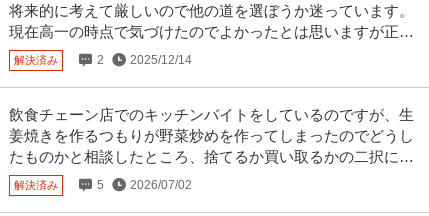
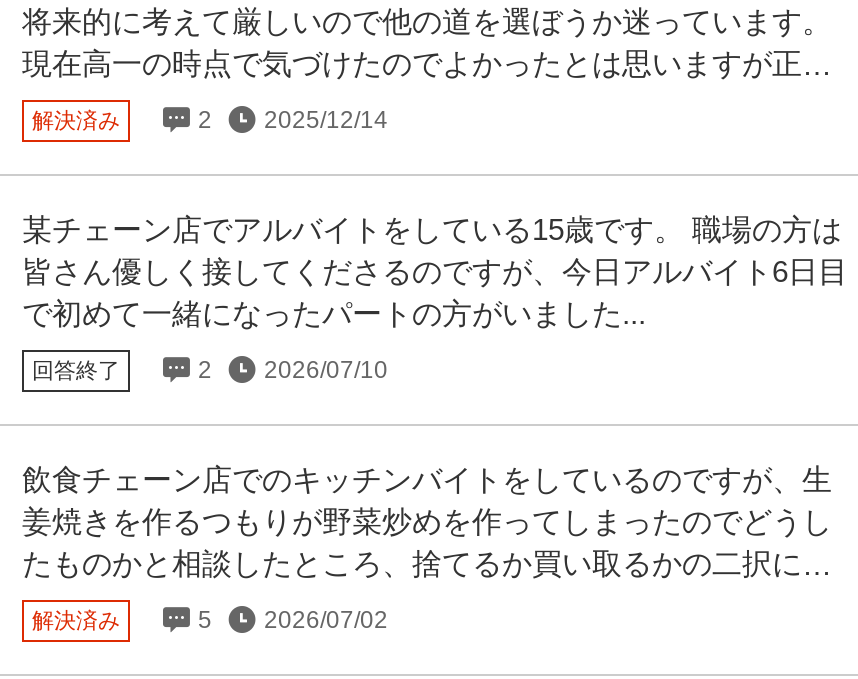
none -> [22,213,848,385] 某チェーン店でアルバイトをしている15歳です。 職場の方は | 皆さん優しく接してくださるのですが、今日アルバイト6日目 | で初めて一緒になったパートの方がいました... | 回答終了 | 2 | 2026/07/10

